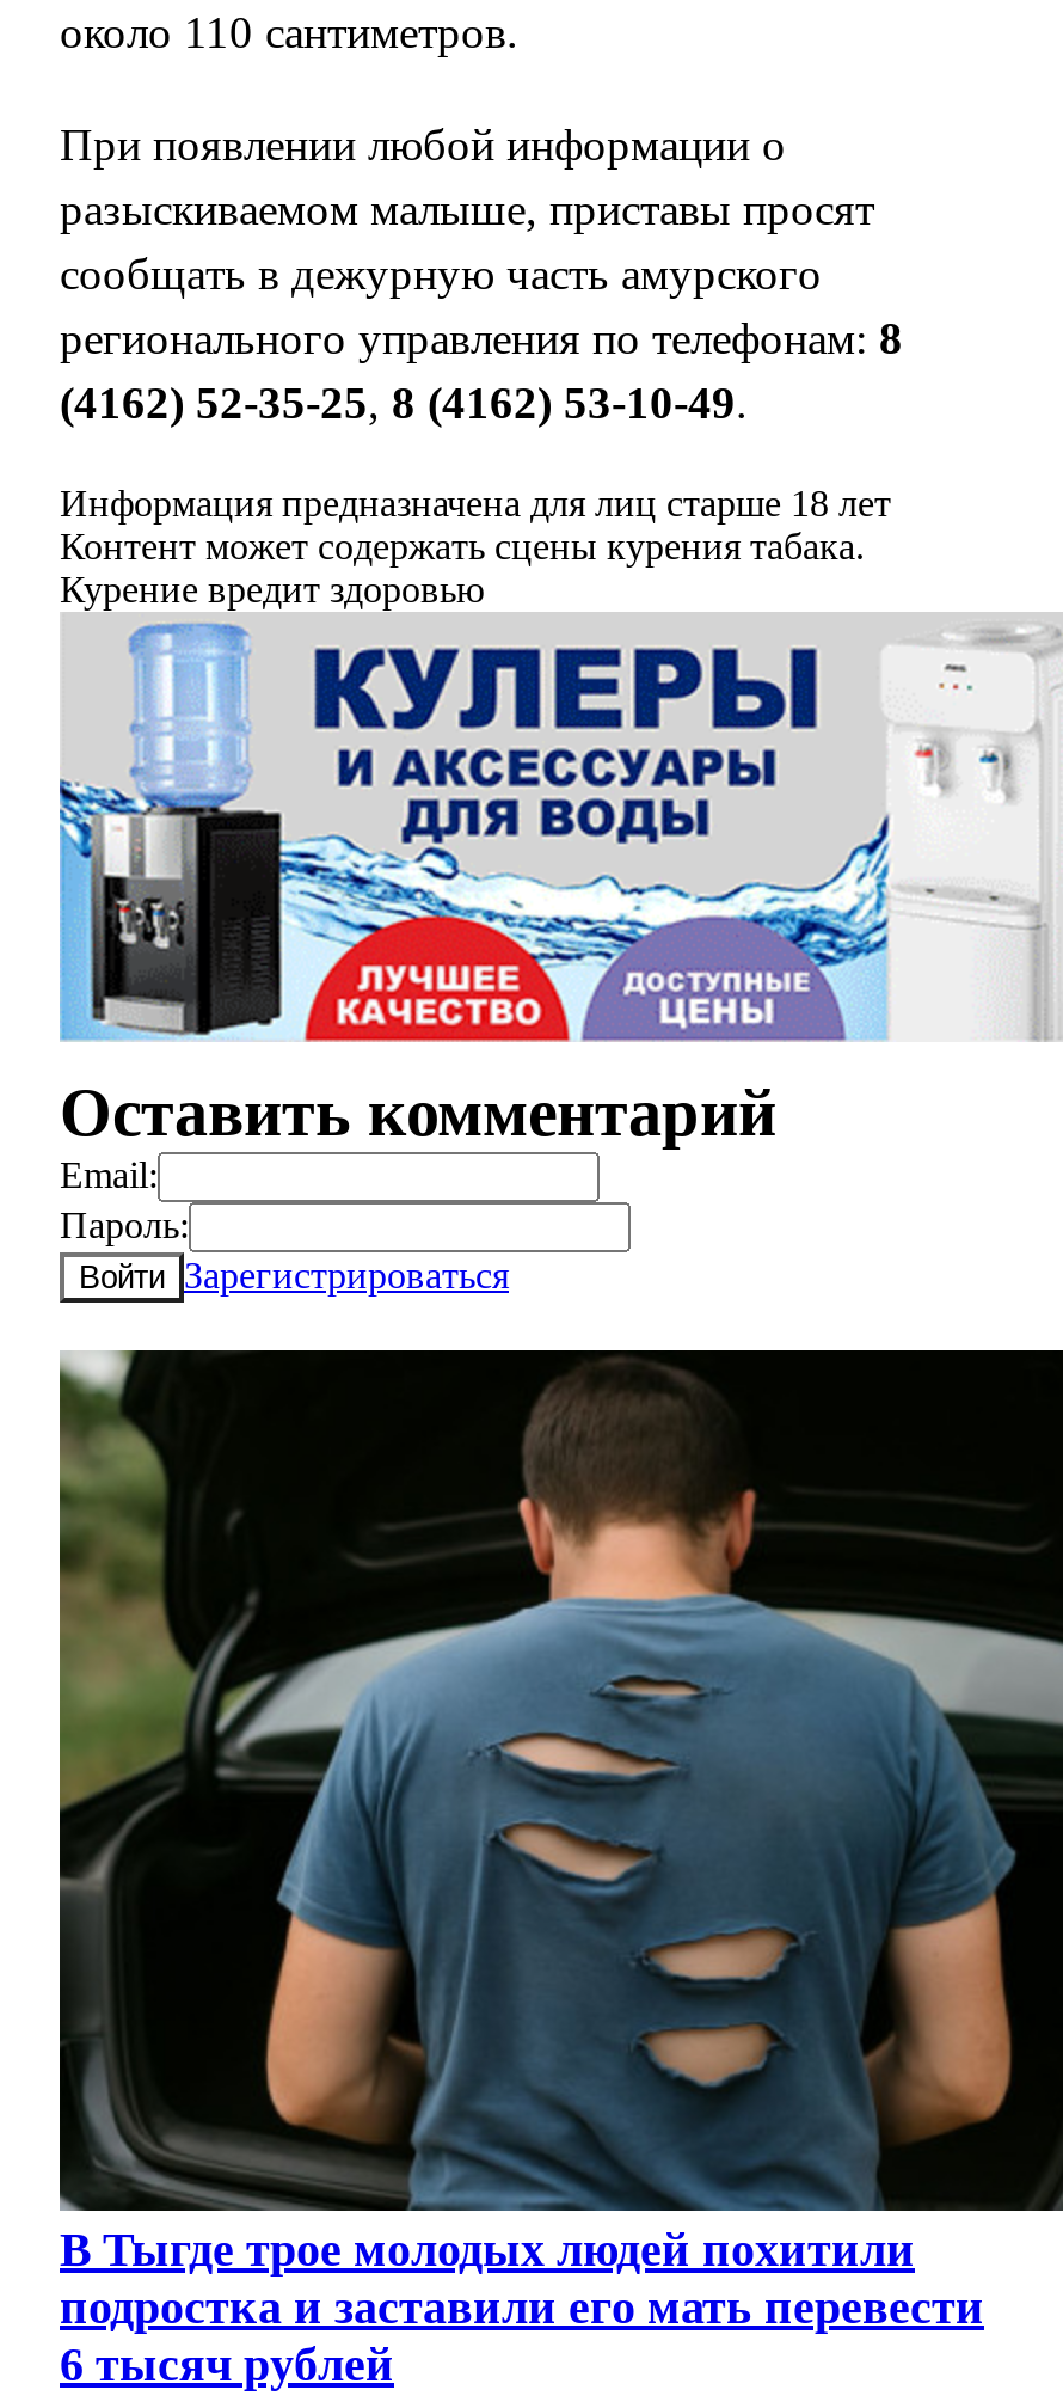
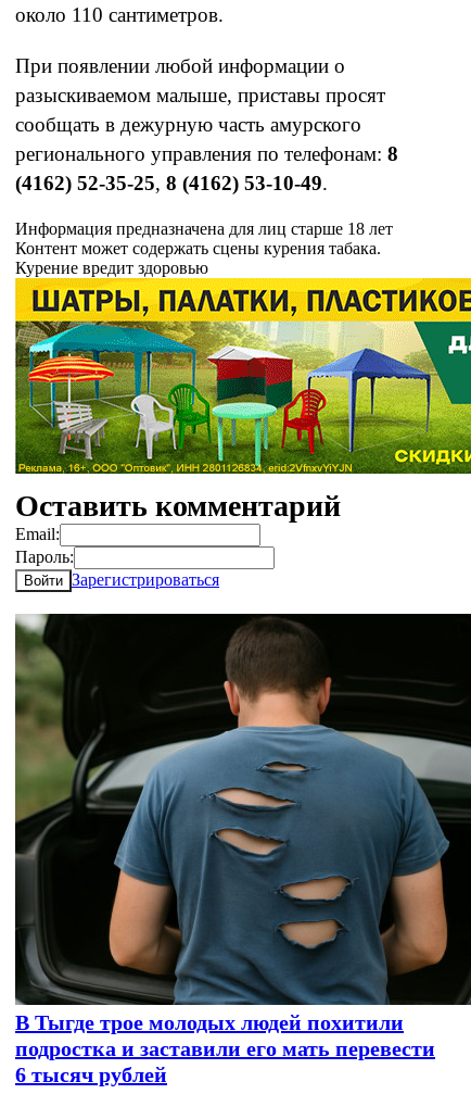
[57,612,1056,1042] [image] -> [14,277,468,475] [image]

